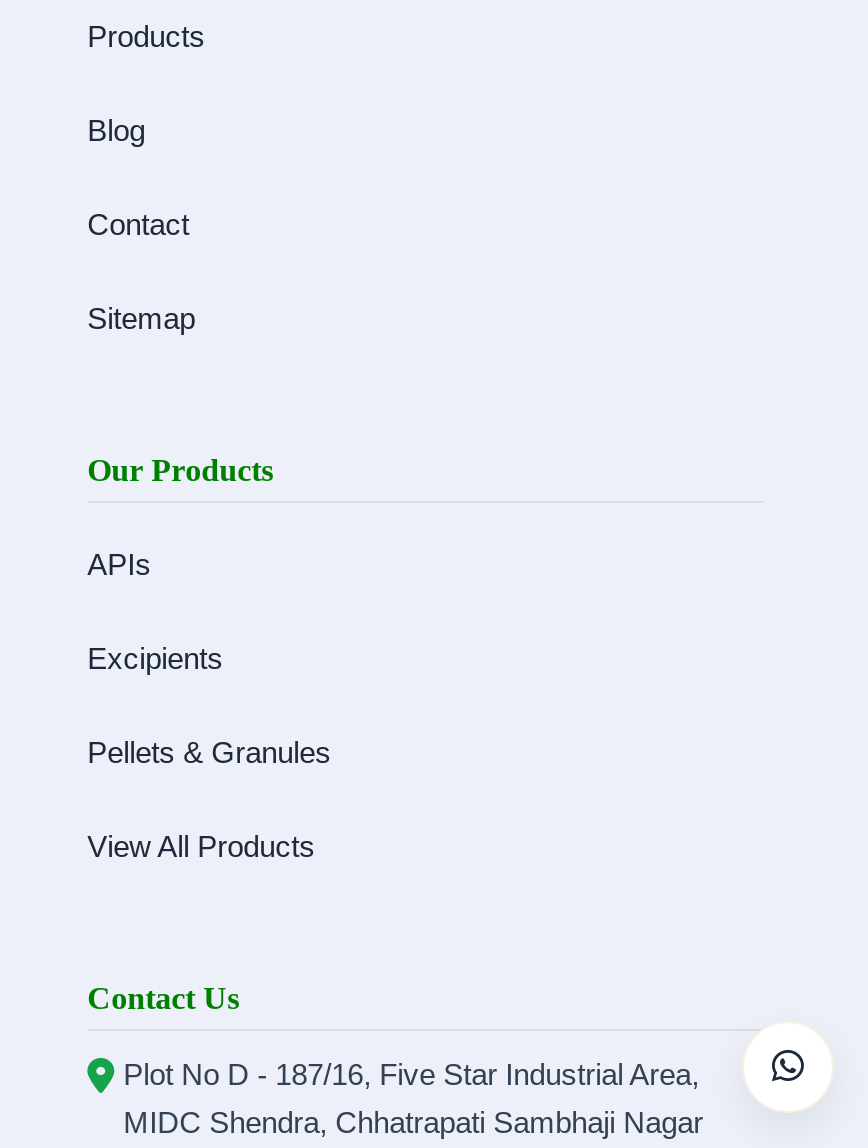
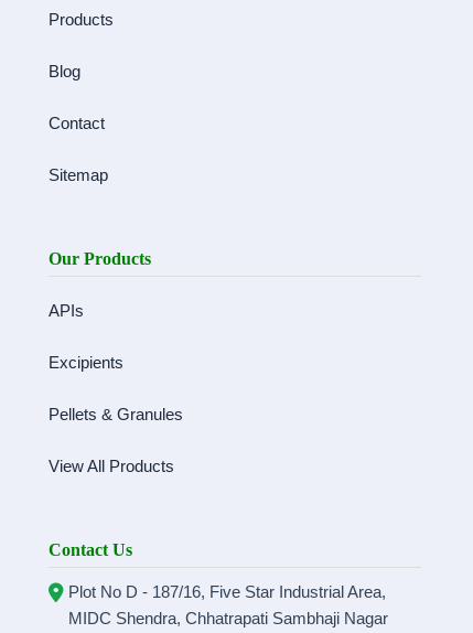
[744,1023,832,1115] [image] -> none

